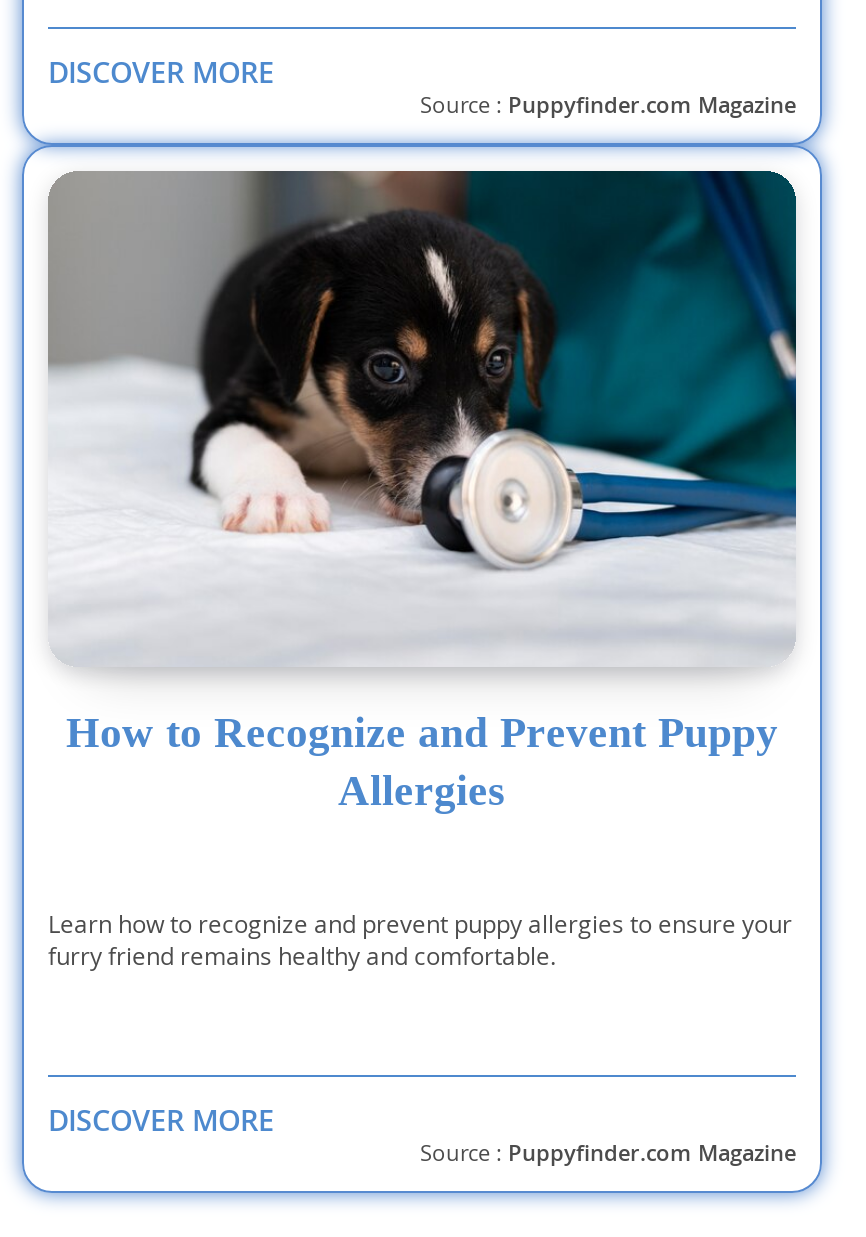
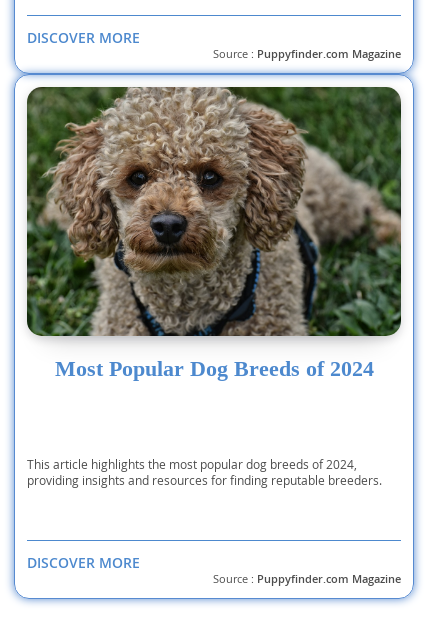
[48,168,798,815] [image] | How to Recognize and Prevent Puppy | Allergies -> [26,86,402,381] [image] | Most Popular Dog Breeds of 2024
[48,907,792,971] Learn how to recognize and prevent puppy allergies to ensure your | furry friend remains healthy and comfortable. -> [27,456,382,488] This article highlights the most popular dog breeds of 2024, | providing insights and resources for finding reputable breeders.

